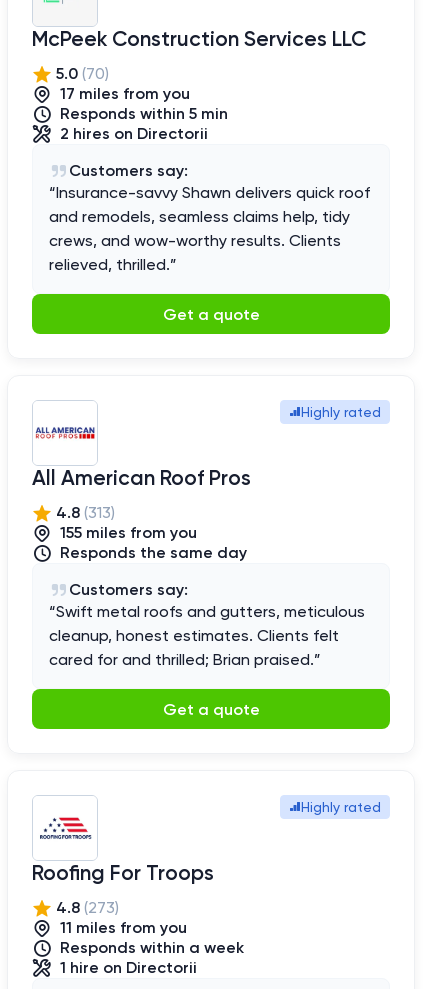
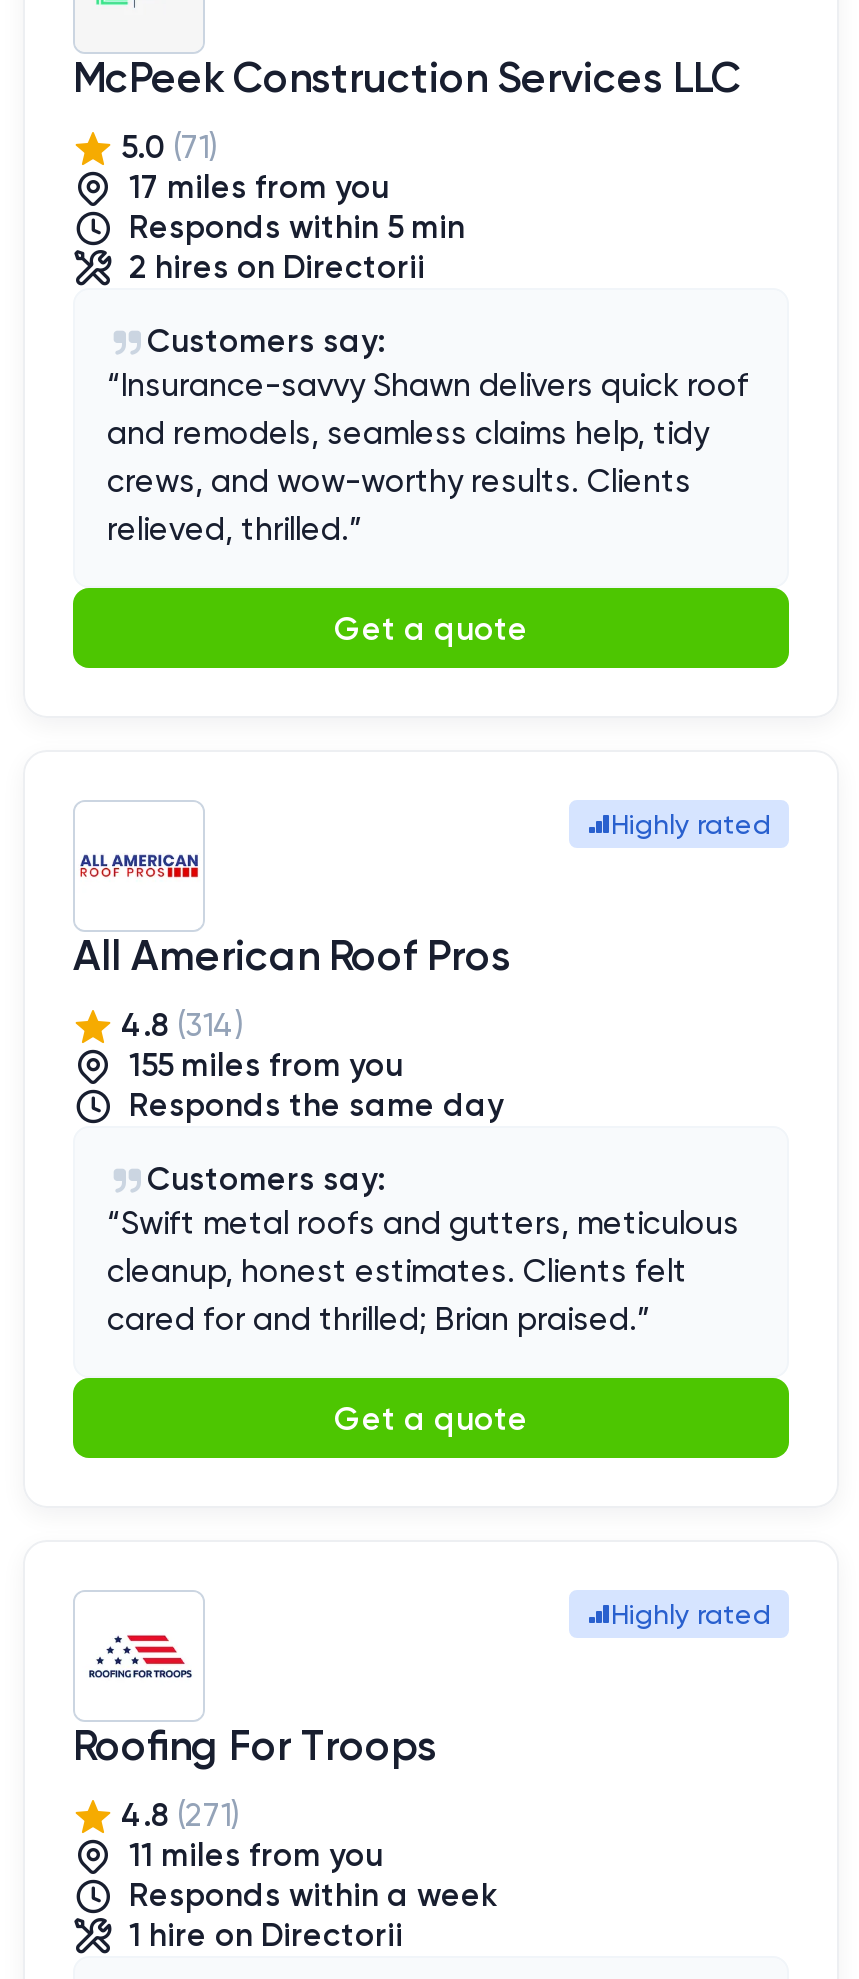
[56,64,109,83] 5.0 (70) -> [121,128,217,166] 5.0 (71)
[56,503,115,522] 4.8 (313) -> [121,1006,243,1044] 4.8 (314)
[56,898,119,917] 4.8 (273) -> [121,1796,239,1834] 4.8 (271)

